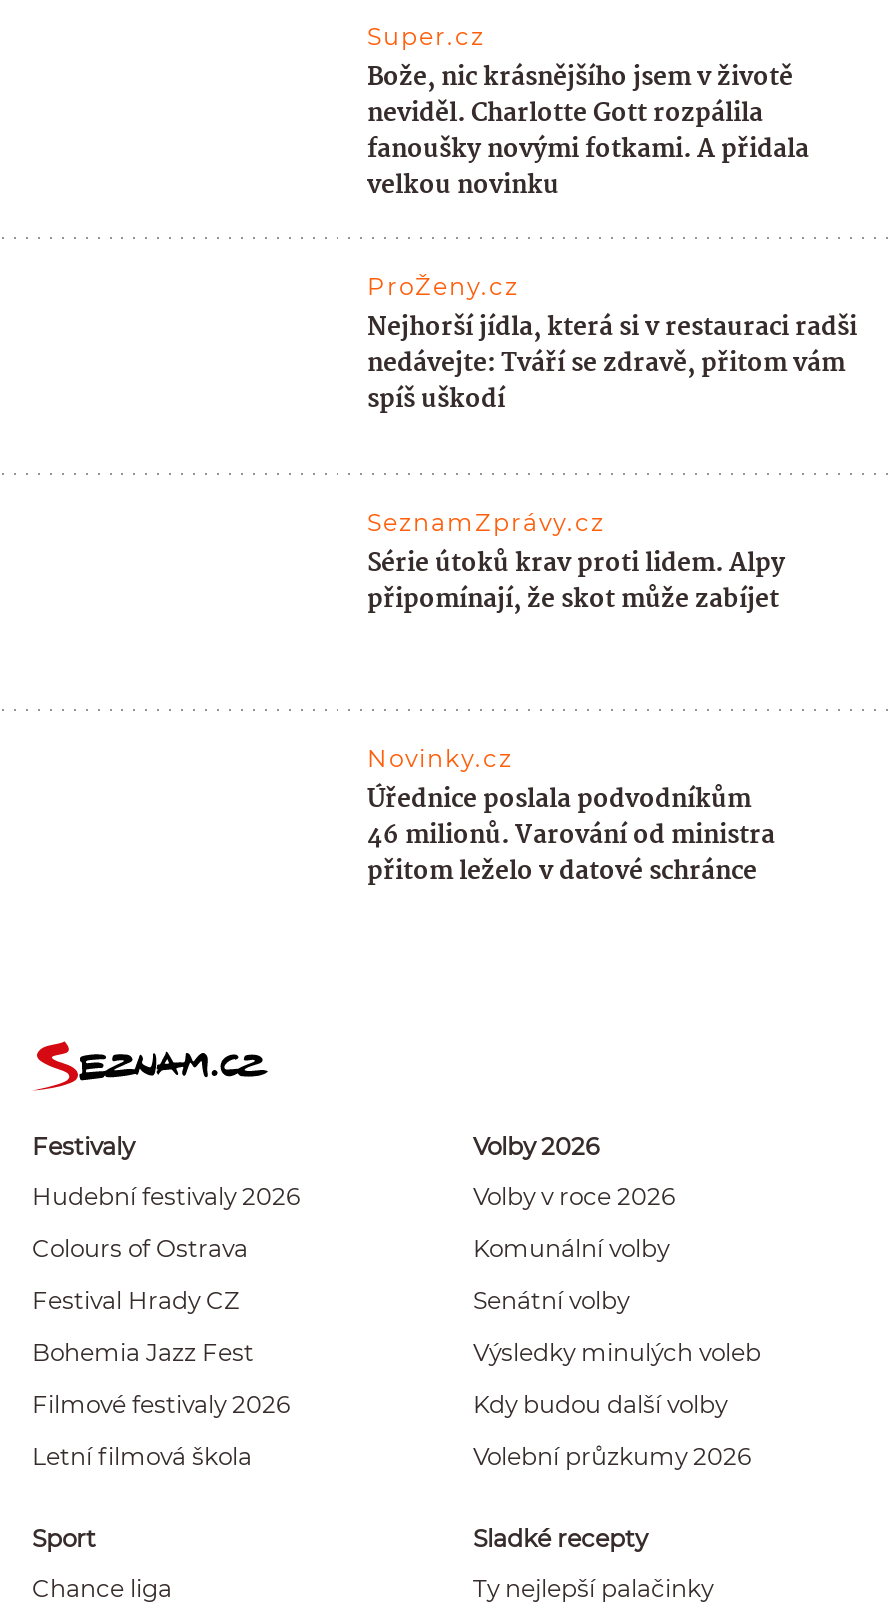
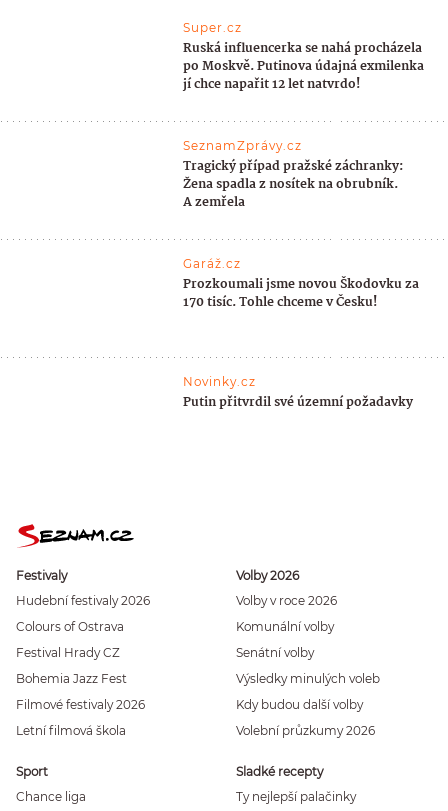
[367,57,857,421] Bože, nic krásnějšího jsem v životě | neviděl. Charlotte Gott rozpálila | fanoušky novými fotkami. A přidala | velkou novinku | ProŽeny.cz | Nejhorší jídla, která si v restauraci radši | nedávejte: Tváří se zdravě, přitom vám | spíš uškodí -> [183,38,424,95] Ruská influencerka se nahá procházela | po Moskvě. Putinova údajná exmilenka | jí chce napařit 12 let natvrdo!
moved [367,507,605,537] -> [183,138,302,153]: SeznamZprávy.cz
[367,543,785,621] Série útoků krav proti lidem. Alpy | připomínají, že skot může zabíjet -> [183,156,419,313] Tragický případ pražské záchranky: | Žena spadla z nosítek na obrubník. | A zemřela | Garáž.cz | Prozkoumali jsme novou Škodovku za | 170 tisíc. Tohle chceme v Česku!
[367,779,775,893] Úřednice poslala podvodníkům | 46 milionů. Varování od ministra | přitom leželo v datové schránce -> [183,392,413,413] Putin přitvrdil své územní požadavky

